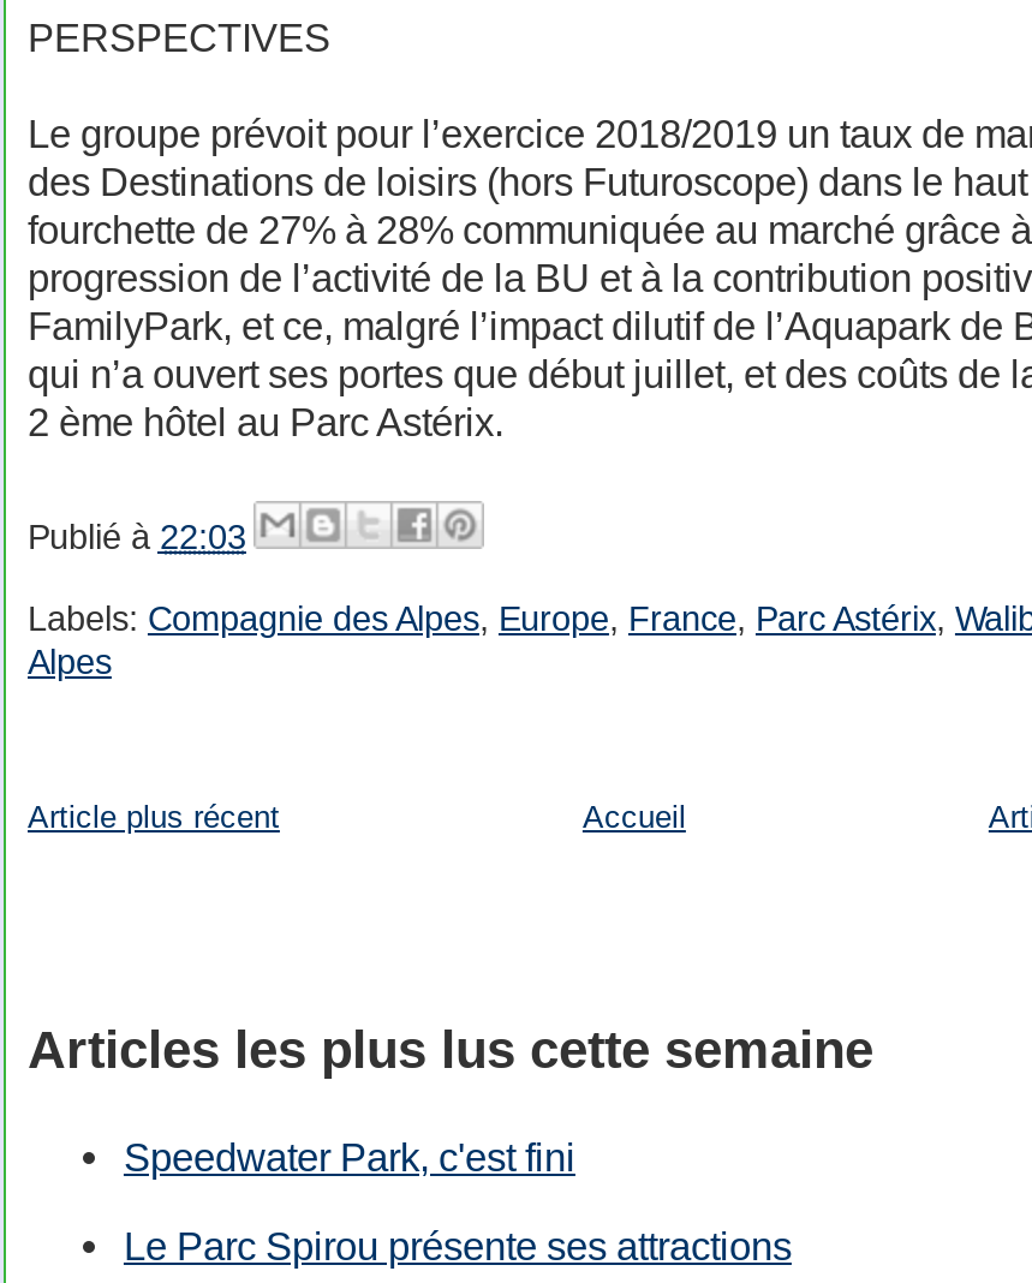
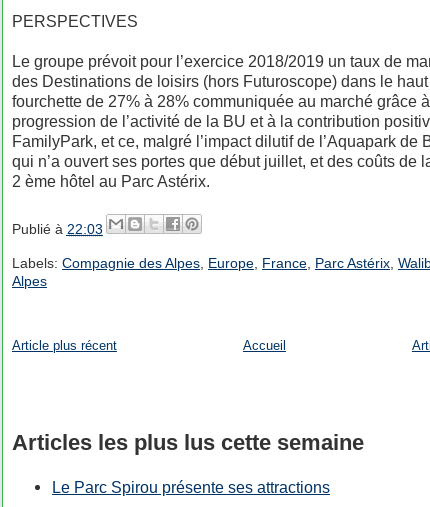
[124,1135,575,1178] Speedwater Park, c'est fini -> none

